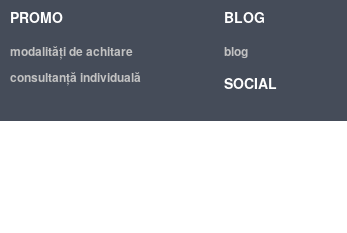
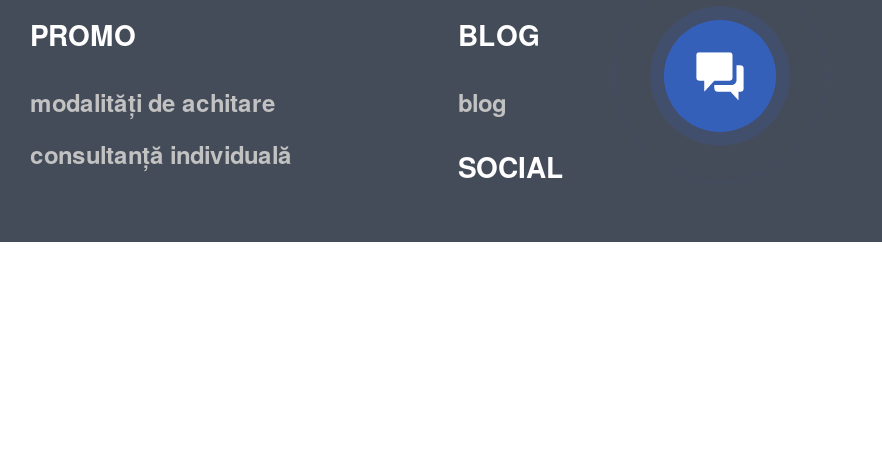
none -> [662,18,778,134] [image]

